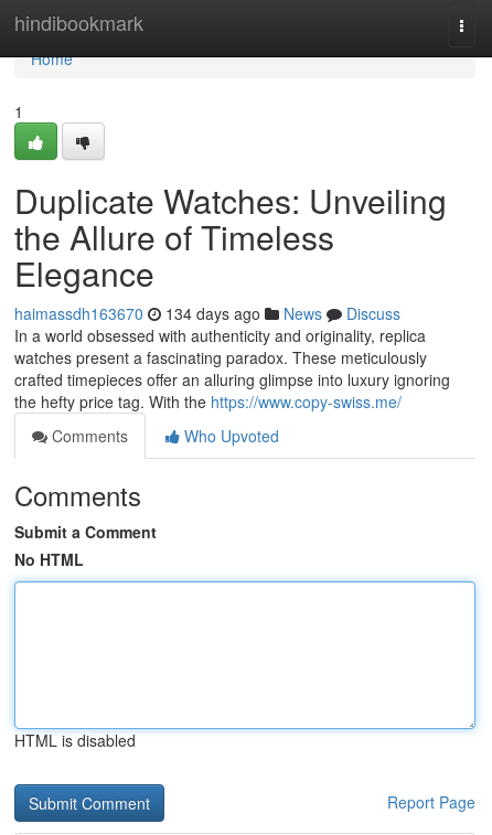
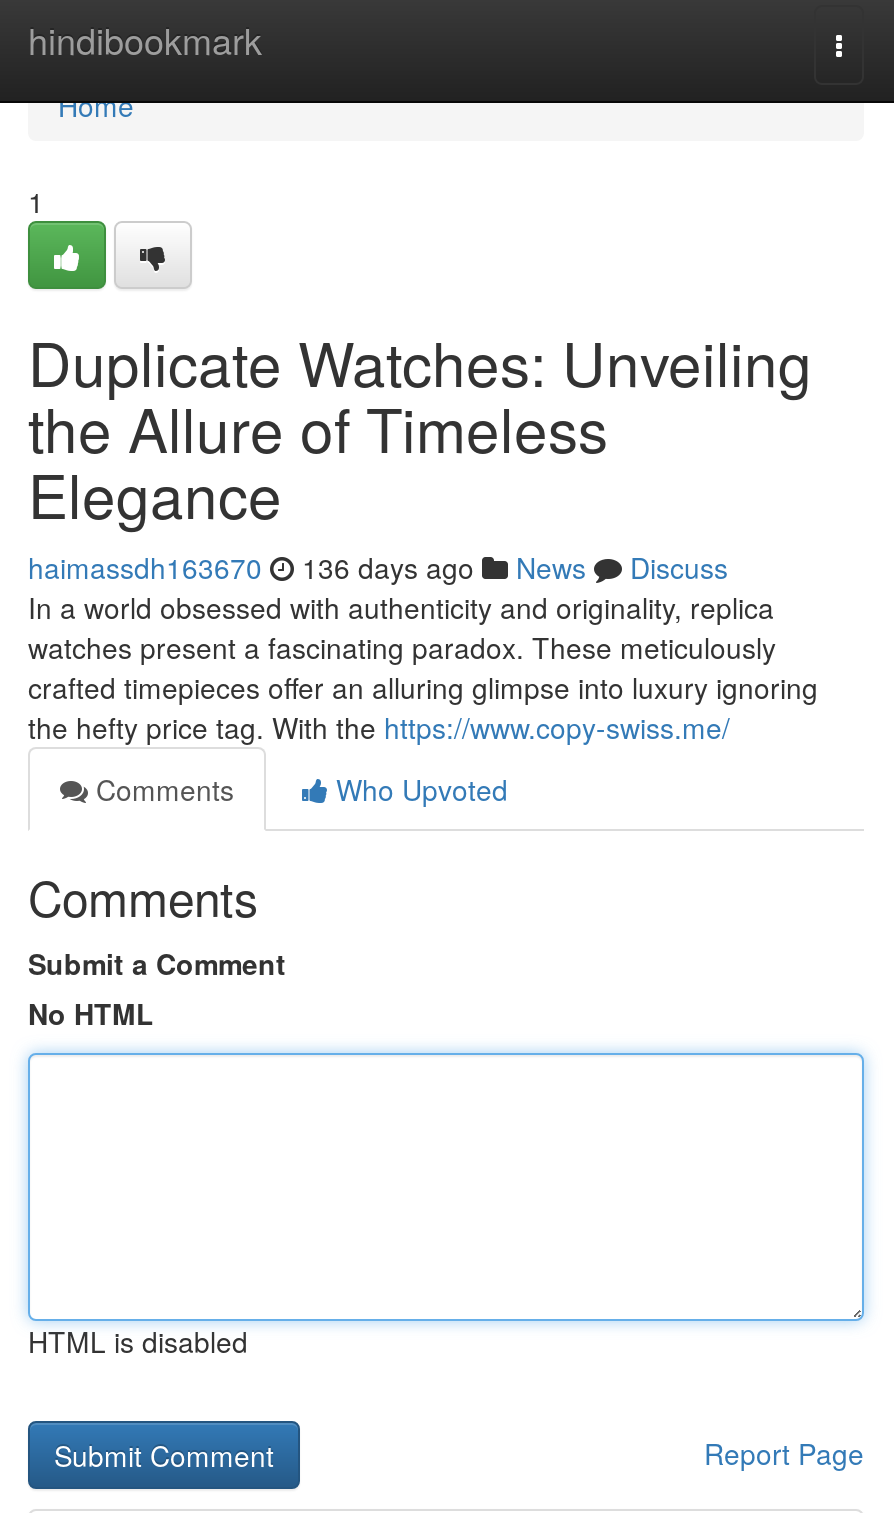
[14,302,400,324] haimassdh163670 134 days ago News Discuss -> [28,547,728,587] haimassdh163670 136 days ago News Discuss

